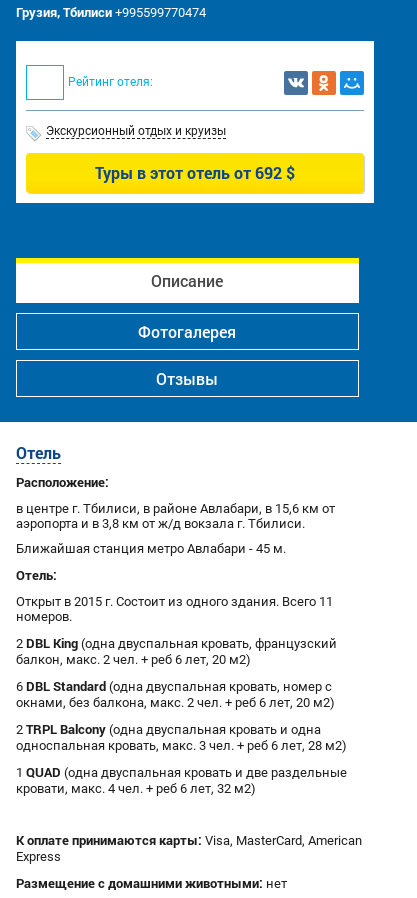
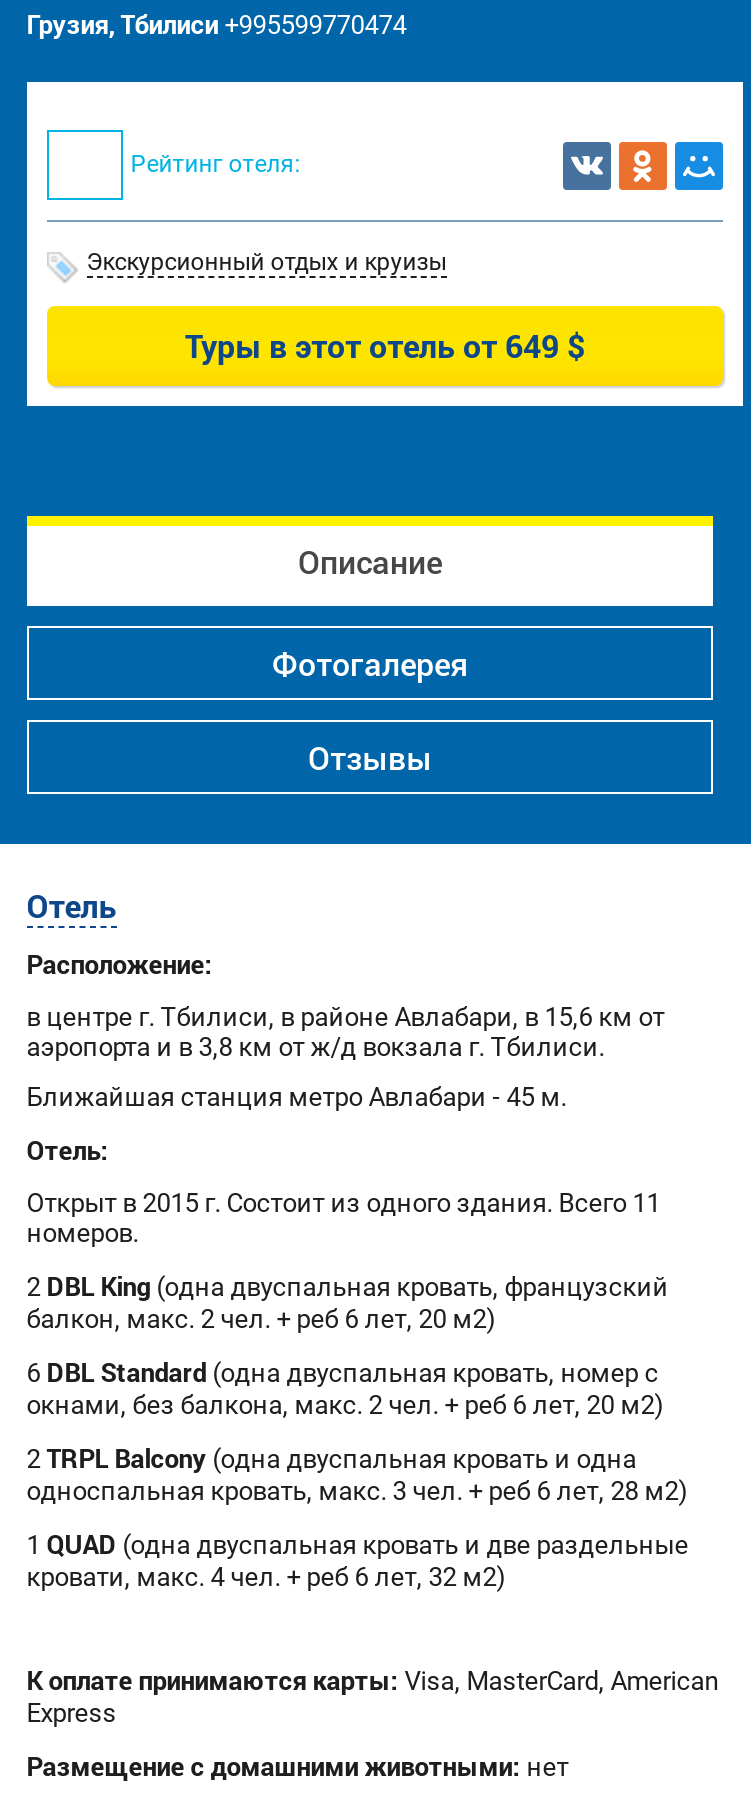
[95,162,295,183] Туры в этот отель от 692 $ -> [185,324,585,366] Туры в этот отель от 649 $

